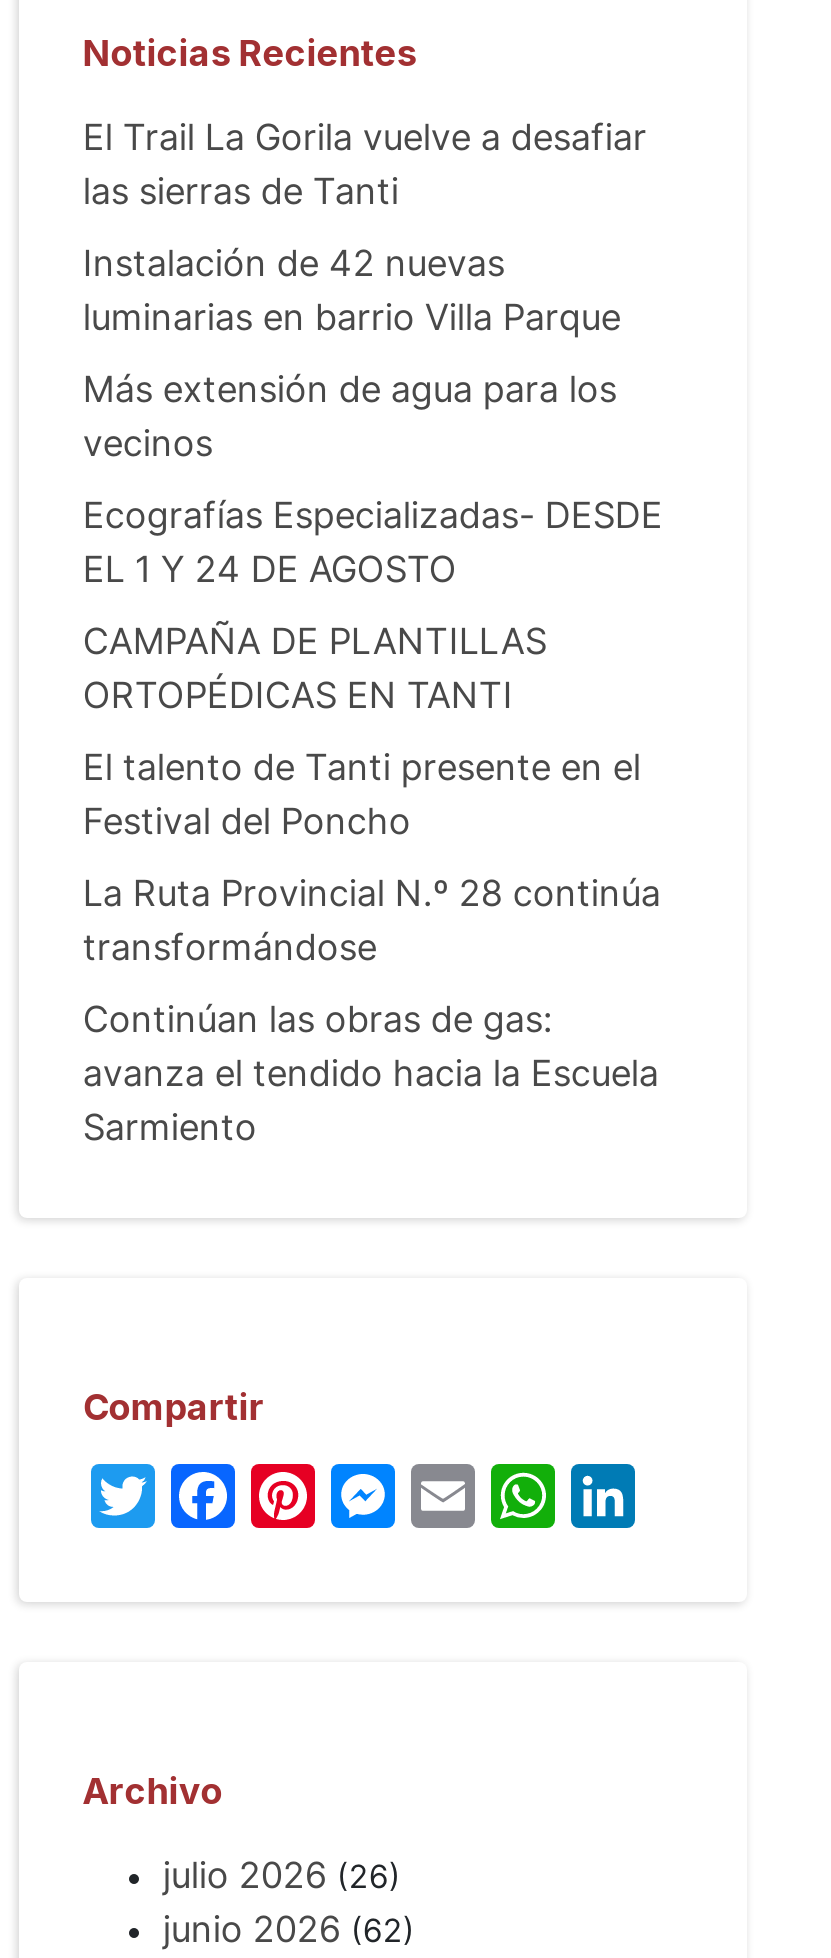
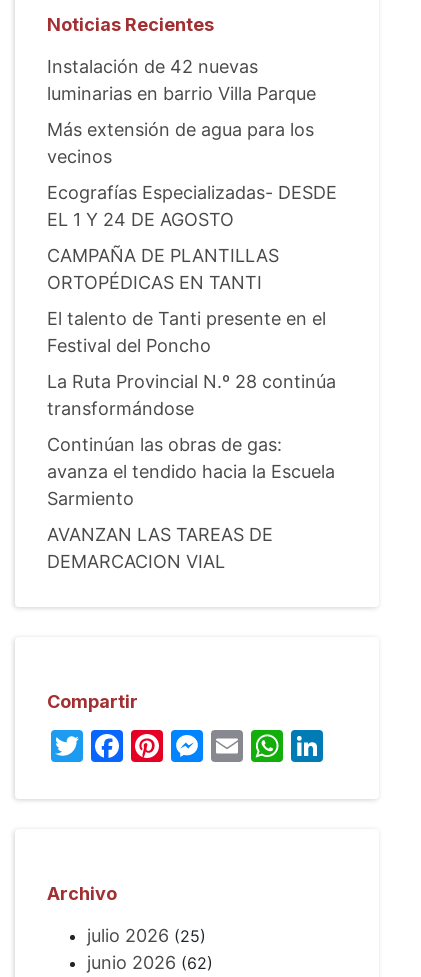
[83,116,647,212] El Trail La Gorila vuelve a desafiar | las sierras de Tanti -> none
moved [83,242,663,1148] -> [47,56,337,509]: Instalación de 42 nuevas | luminarias en barrio Villa Parque | Más extensión de agua para los | ... | avanza el tendido hacia la Escuela | Sarmiento
none -> [47,524,273,572] AVANZAN LAS TAREAS DE | DEMARCACION VIAL
[163,1854,401,1896] julio 2026 (26) -> [87,925,206,946] julio 2026 (25)

